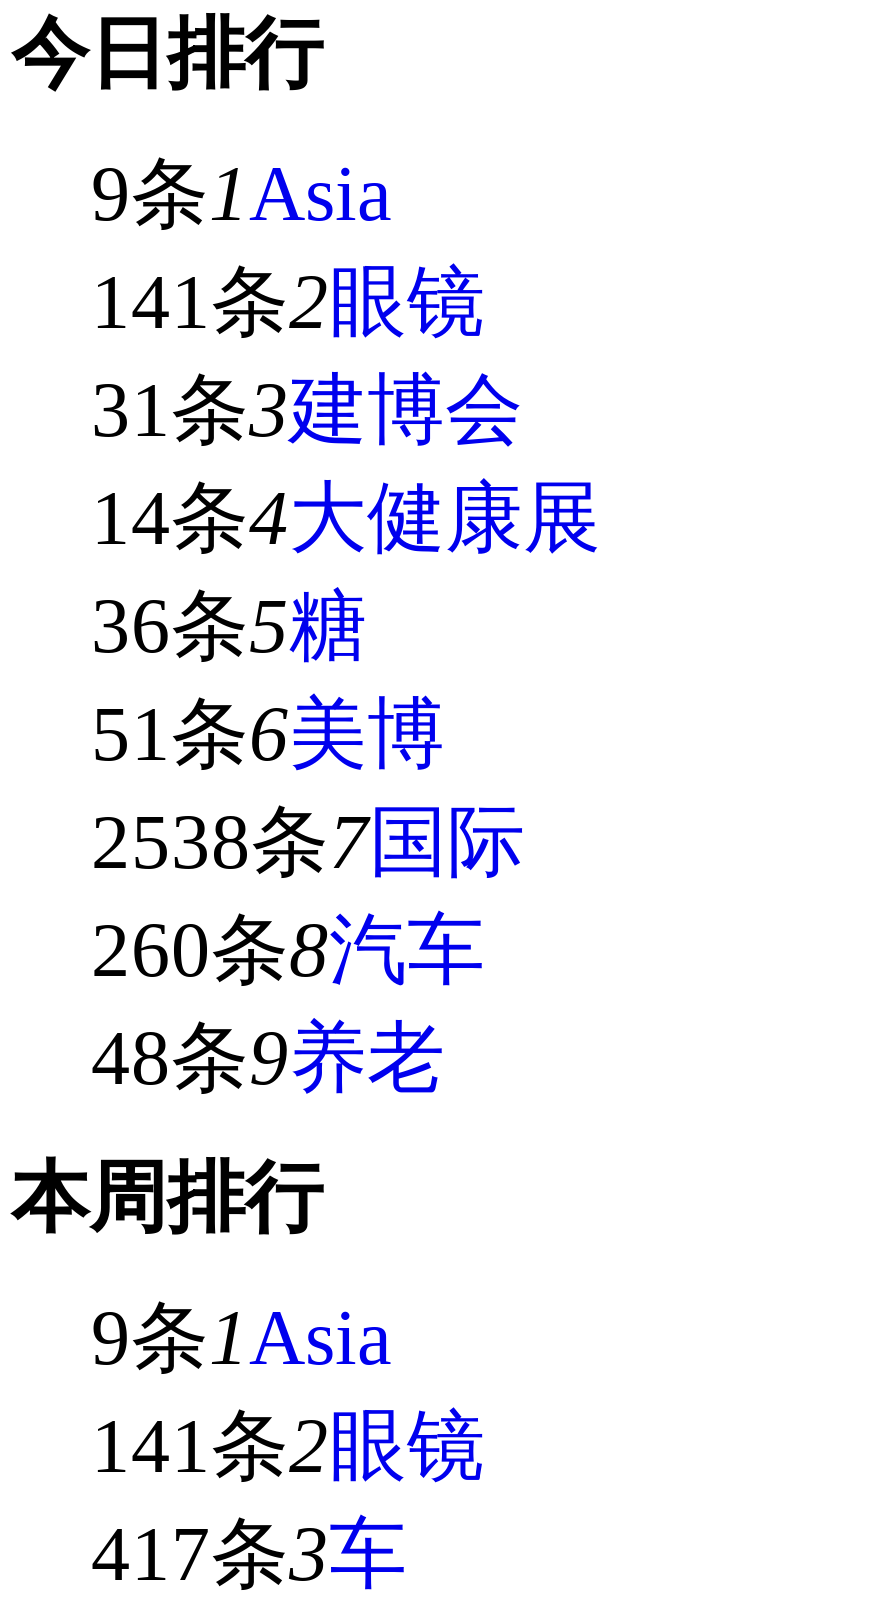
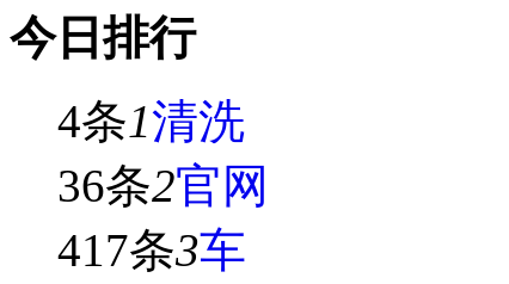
[11,150,601,1488] 9条1 Asia | 141条2眼镜 | 31条3建博会 | 14条4大健康展 | 36条5糖 | 51条6美博 | 2538条7国际 | 260条8汽车 | 48条9养老 | 本周排行 | 9条1 Asia | 141条2眼镜 -> [57,95,269,211] 4条1清洗 | 36条2官网

